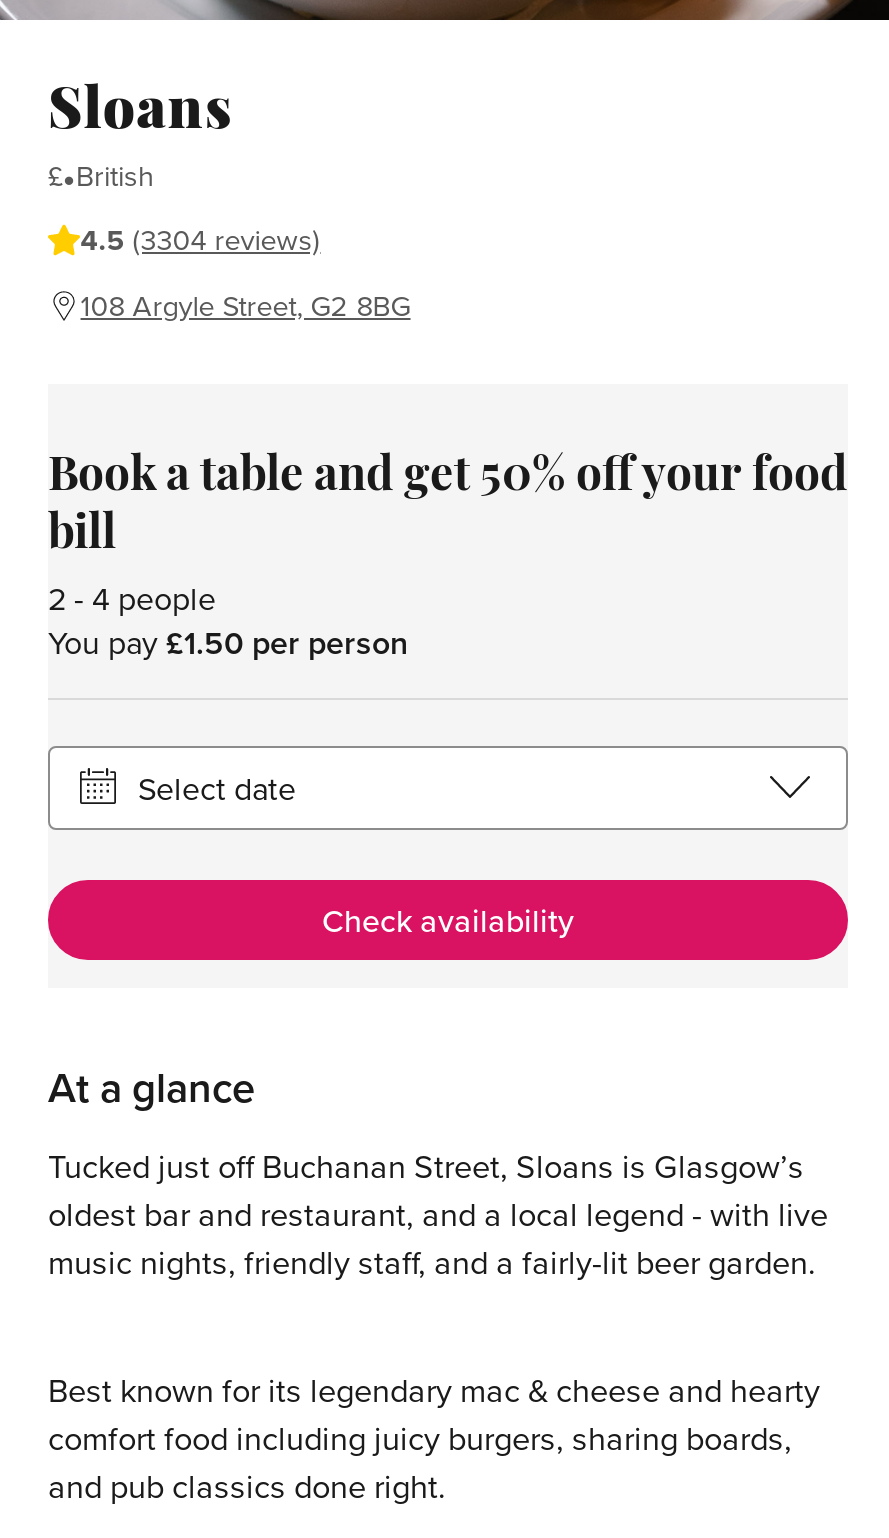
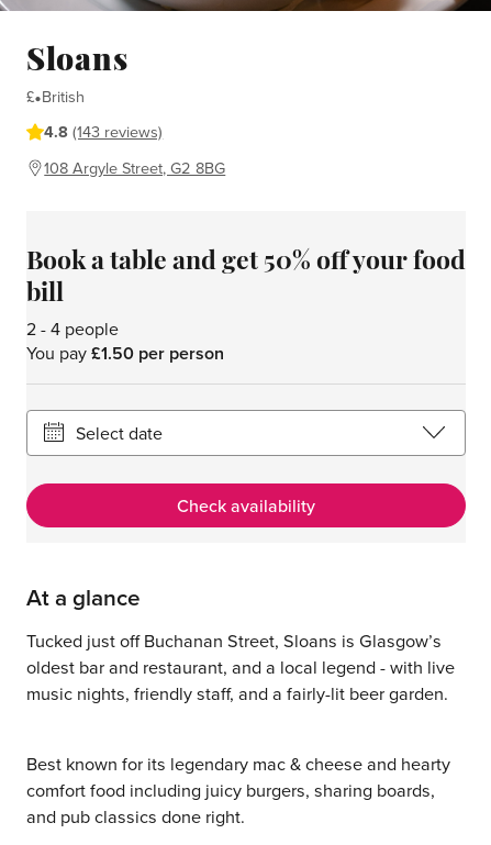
[81,219,321,261] 4.5 (3304 reviews) -> [44,120,163,143] 4.8 (143 reviews)

